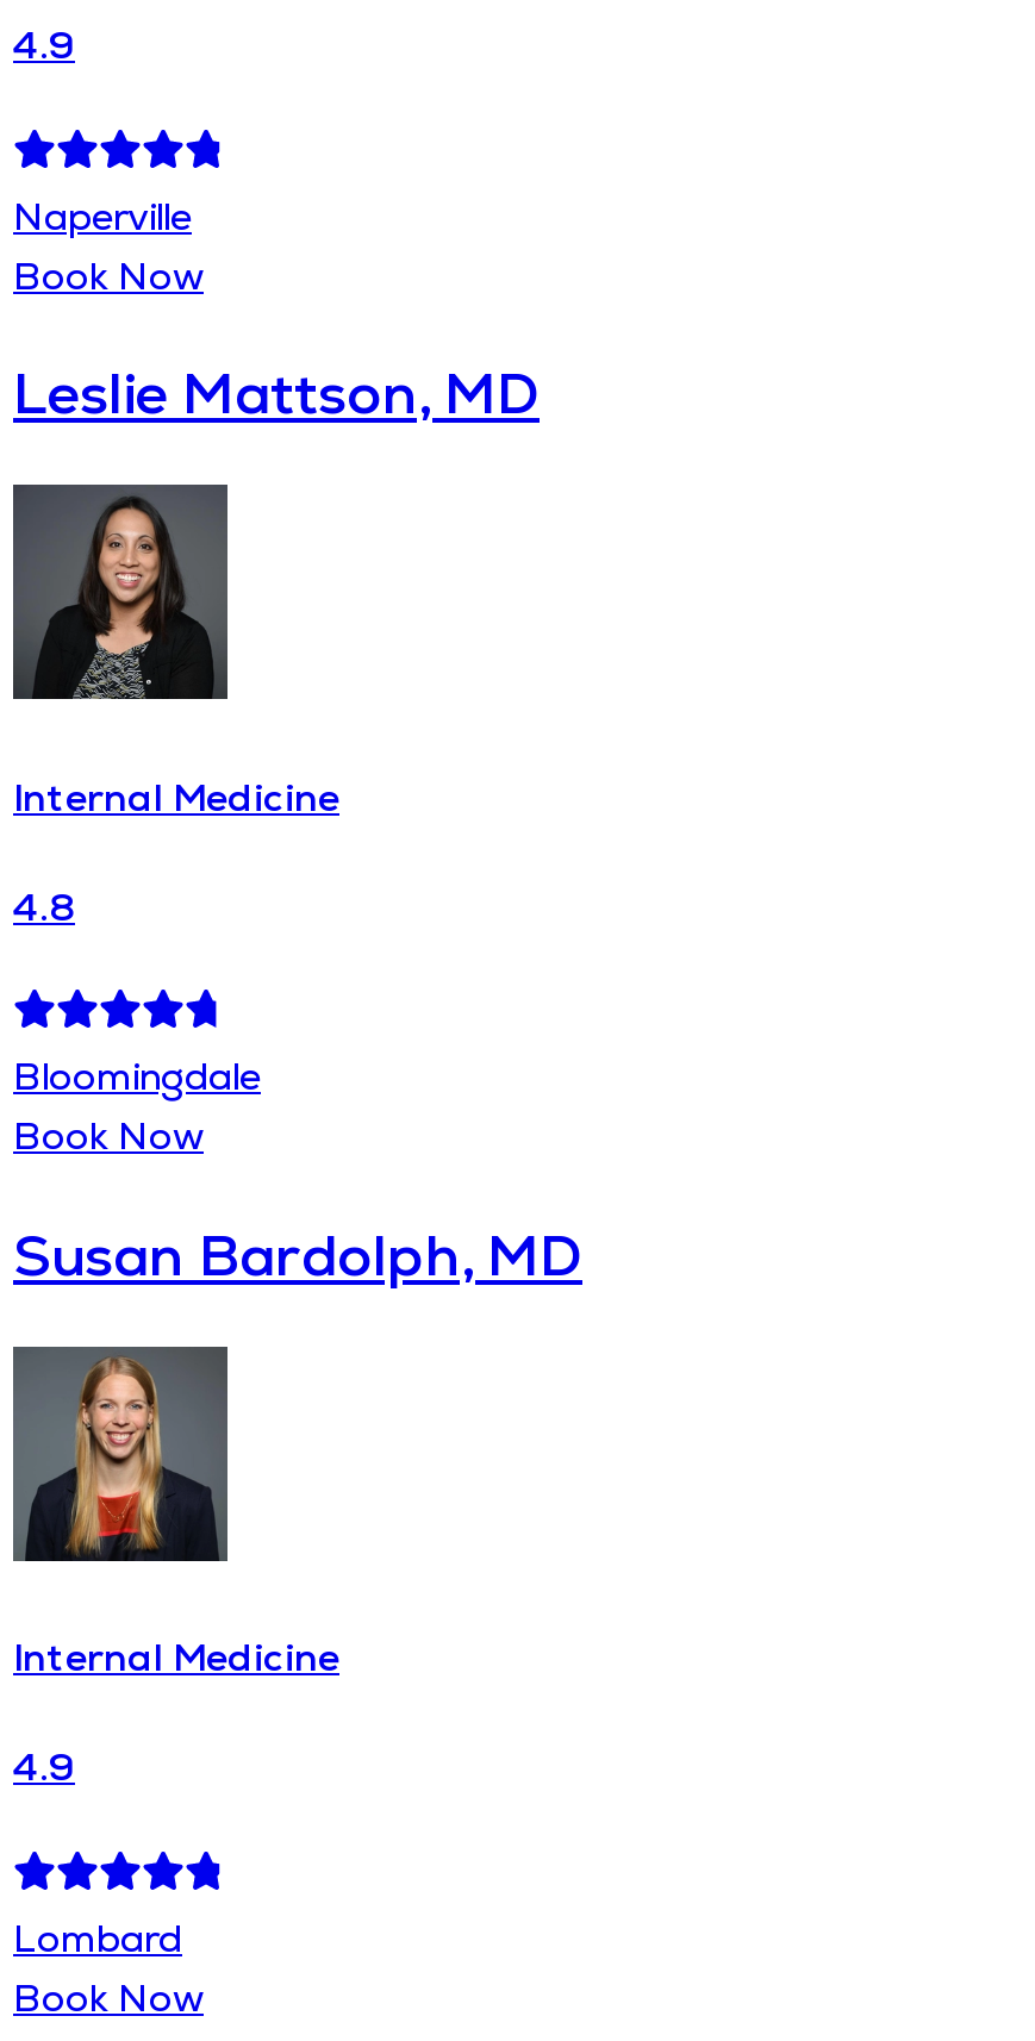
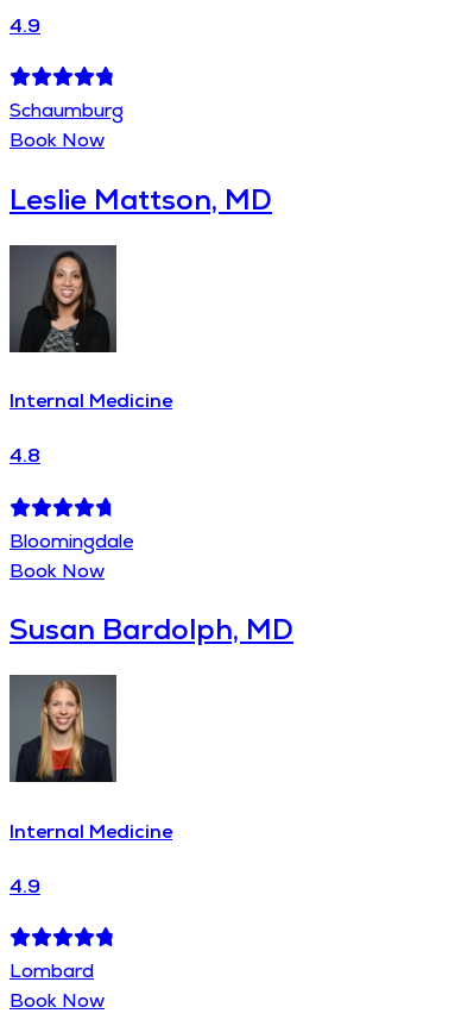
[13,190,192,240] Naperville -> [10,97,124,122] Schaumburg

